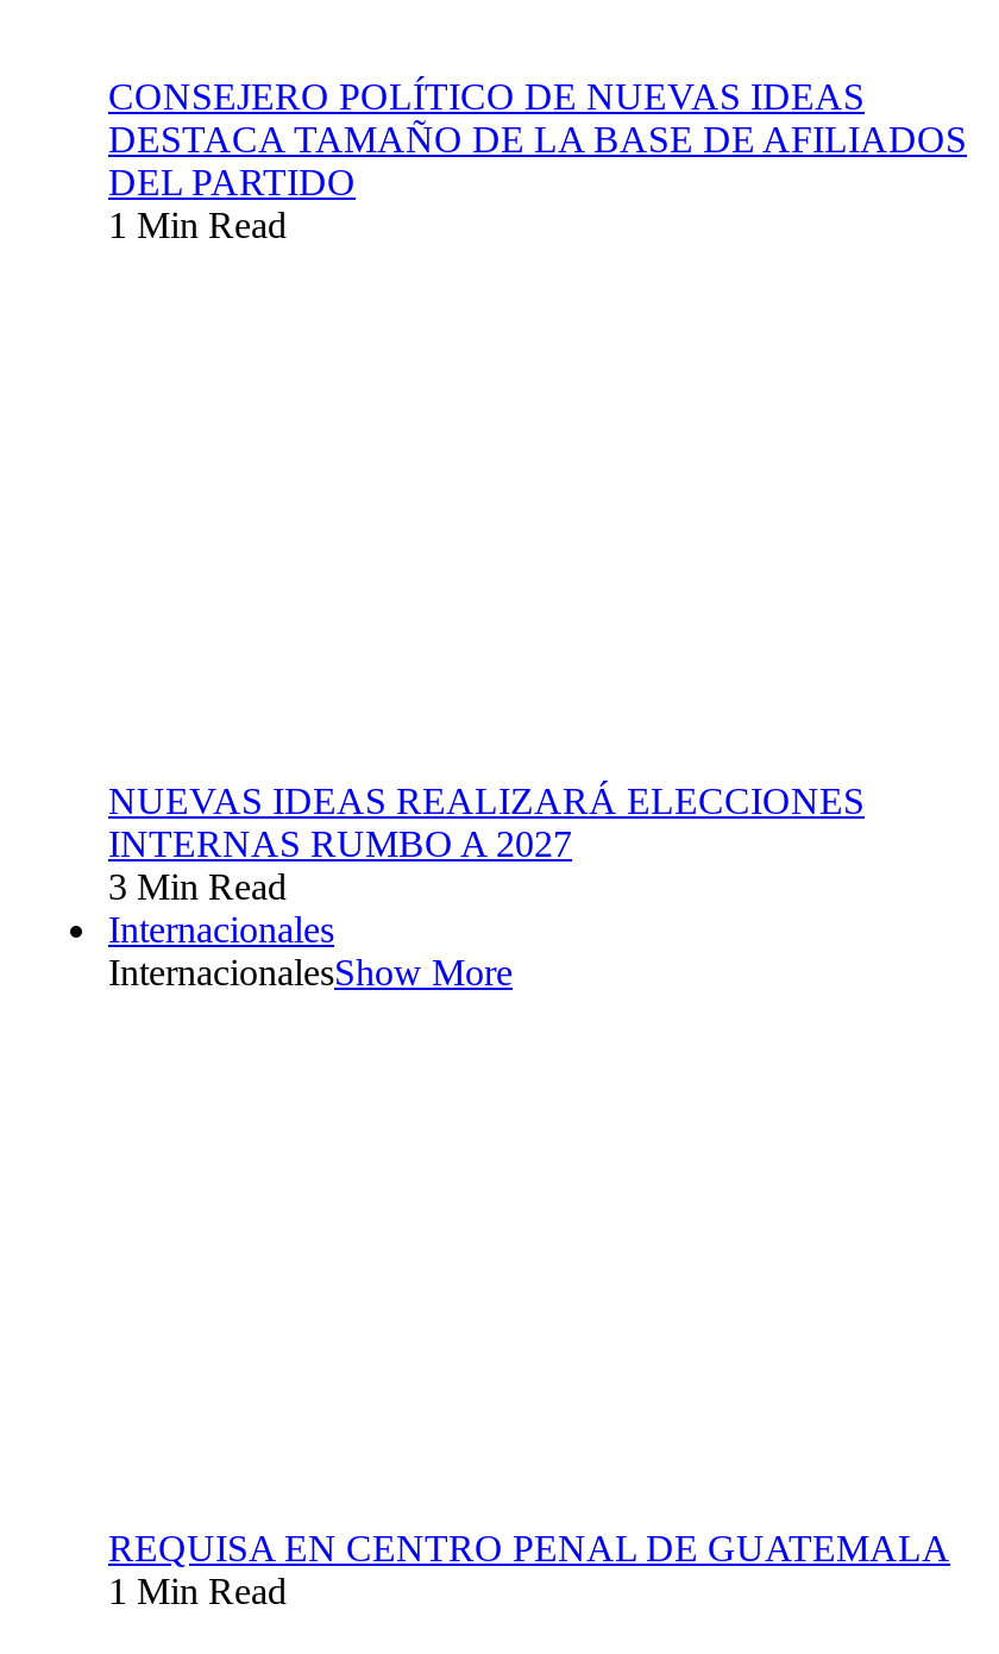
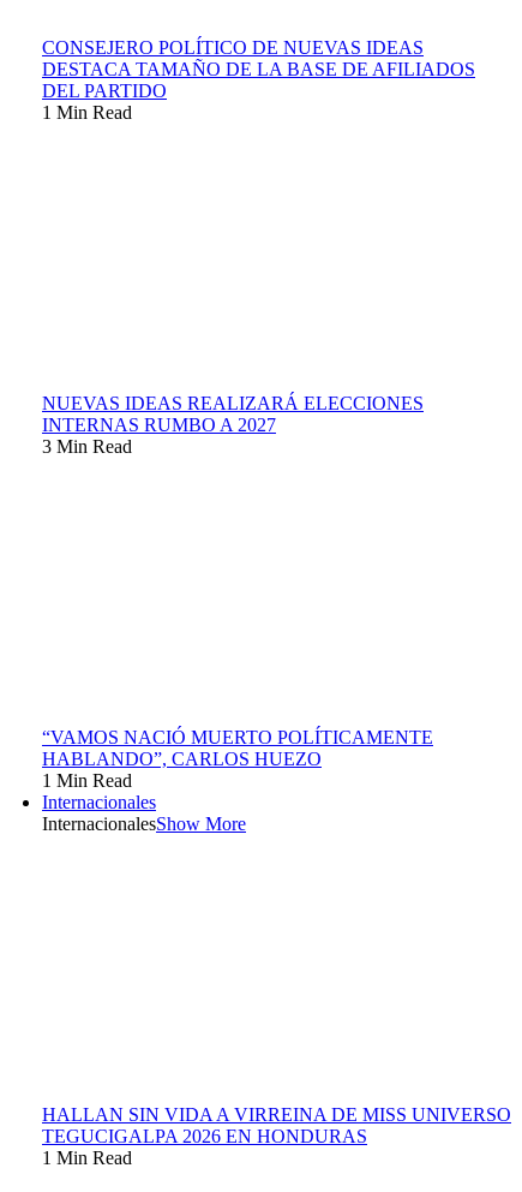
none -> [42,727,433,791] “VAMOS NACIÓ MUERTO POLÍTICAMENTE | HABLANDO”, CARLOS HUEZO | 1 Min Read
[108,1528,950,1568] REQUISA EN CENTRO PENAL DE GUATEMALA -> [42,1104,511,1146] HALLAN SIN VIDA A VIRREINA DE MISS UNIVERSO | TEGUCIGALPA 2026 EN HONDURAS

